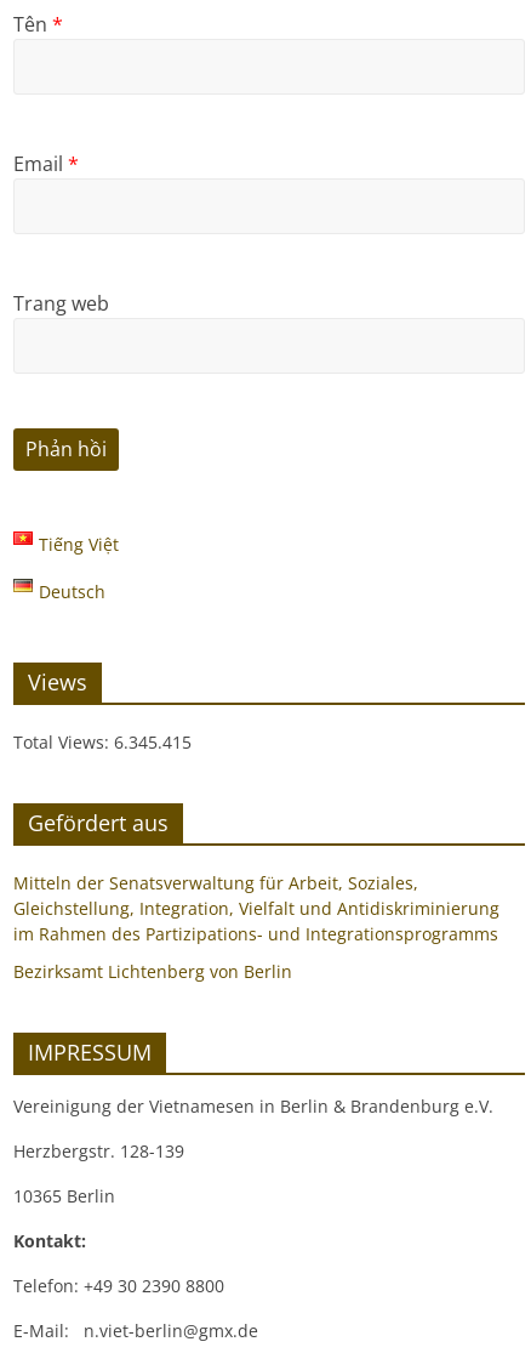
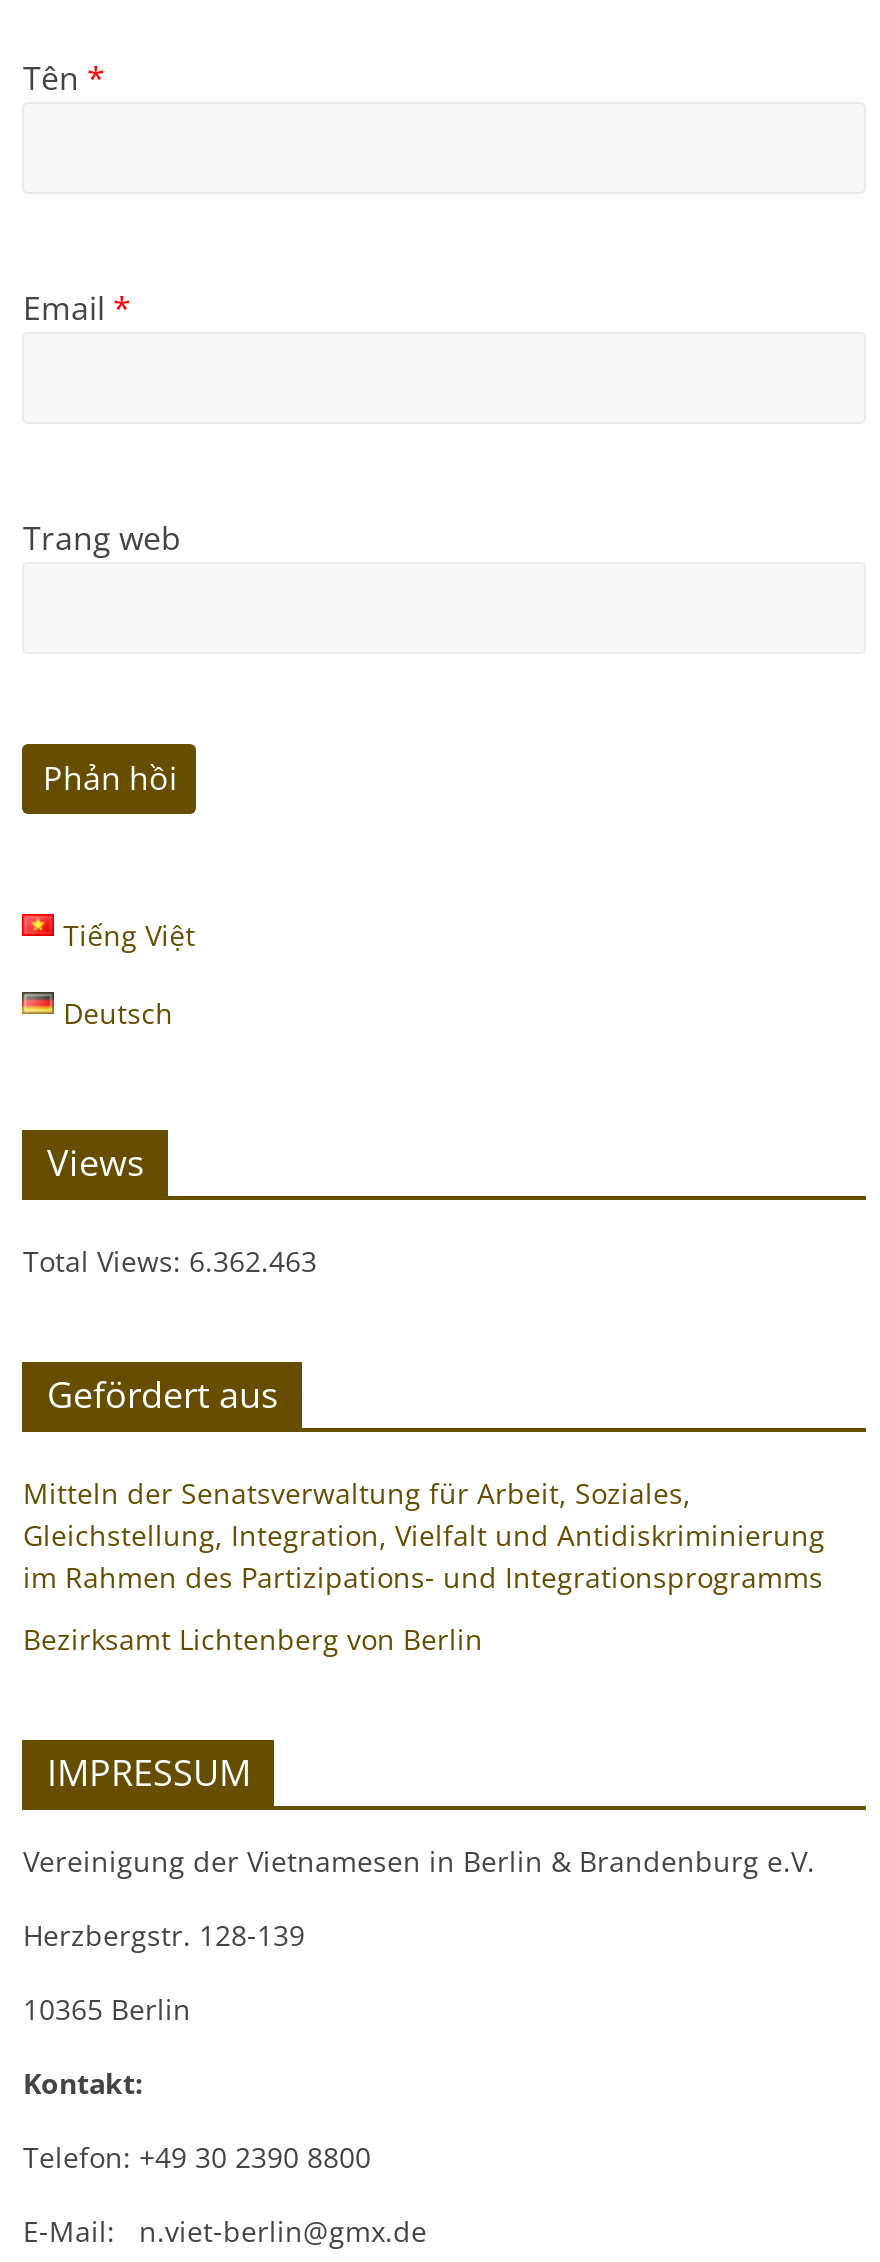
[14,730,192,753] Total Views: 6.345.415 -> [23,1242,317,1280] Total Views: 6.362.463

